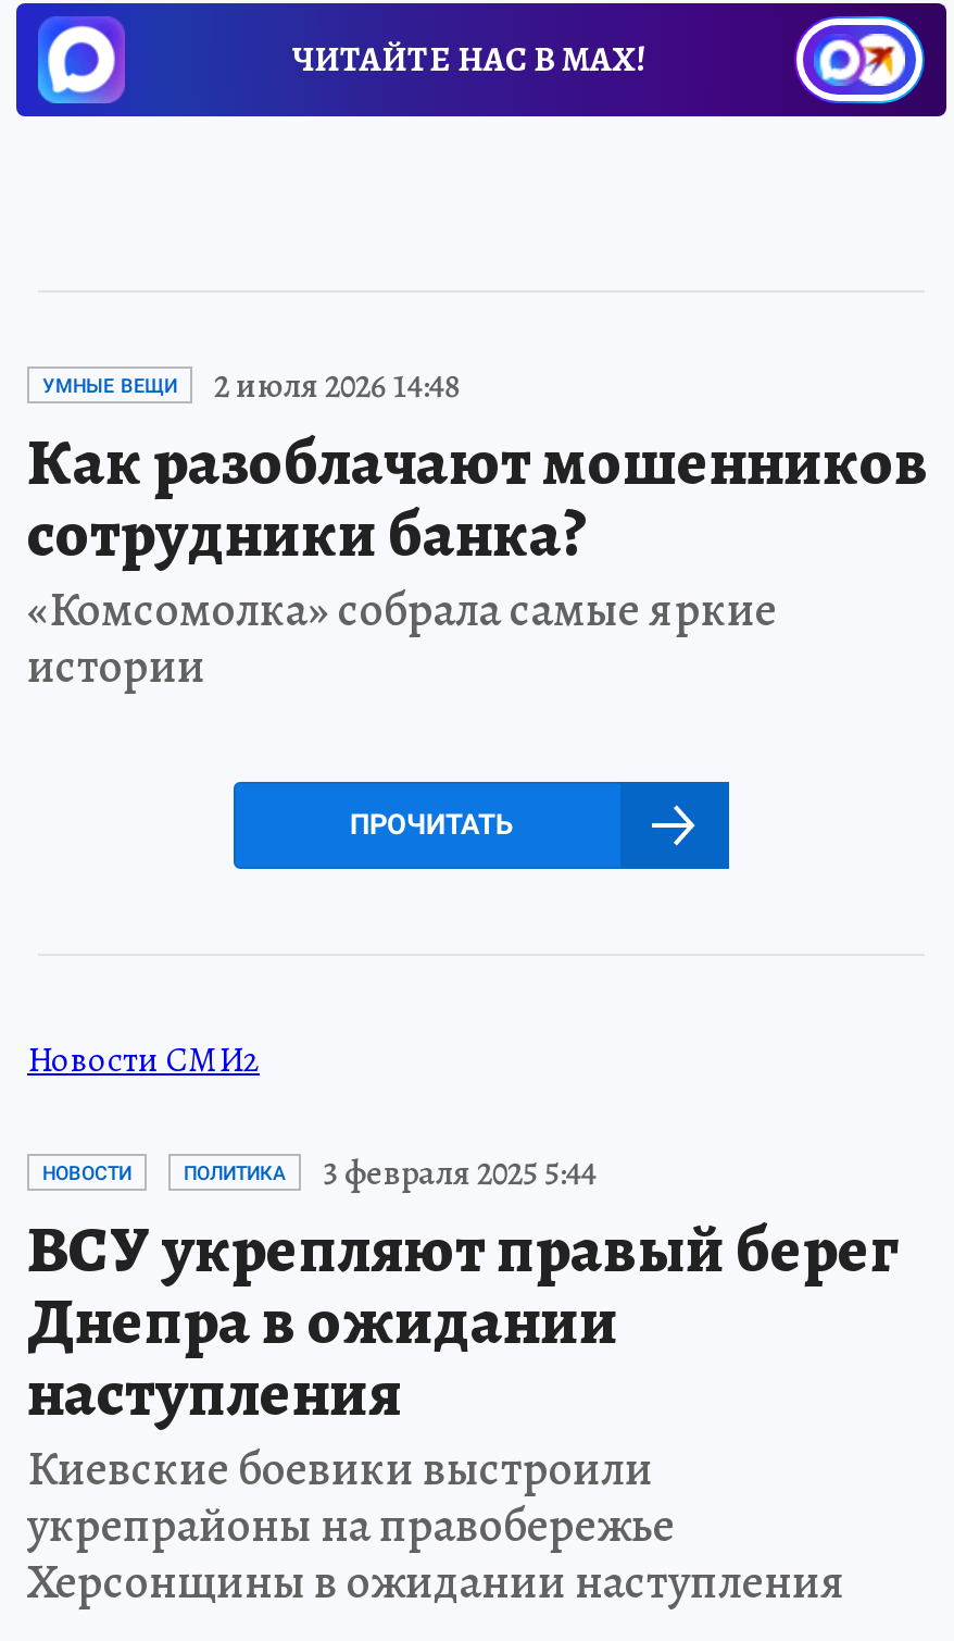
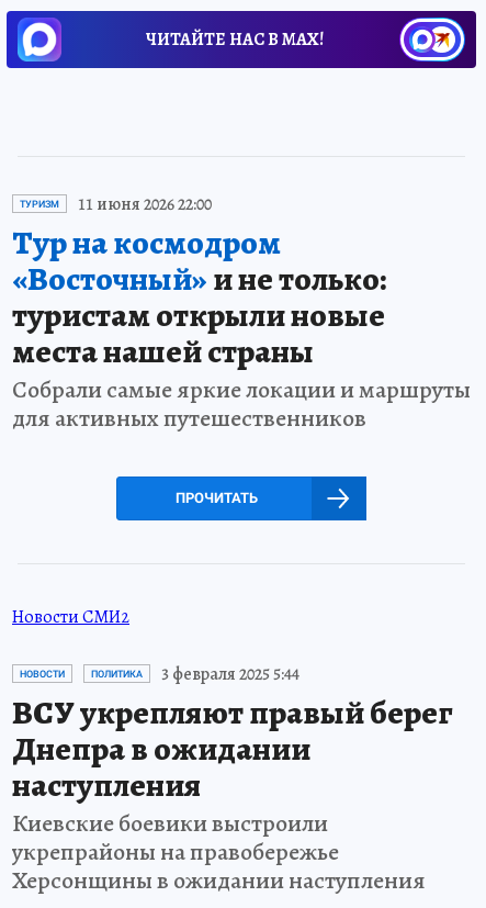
[27,361,929,699] УМНЫЕ ВЕЩИ | 2 июля 2026 14:48 | Как разоблачают мошенников | сотрудники банка? | «Комсомолка» собрала самые яркие | истории -> [12,192,471,434] ТУРИЗМ | 11 июня 2026 22:00 | Тур на космодром | «Восточный»и не только: | туристам открыли новые | места нашей страны | Собрали самые яркие локации и маршруты | для активных путешественников

